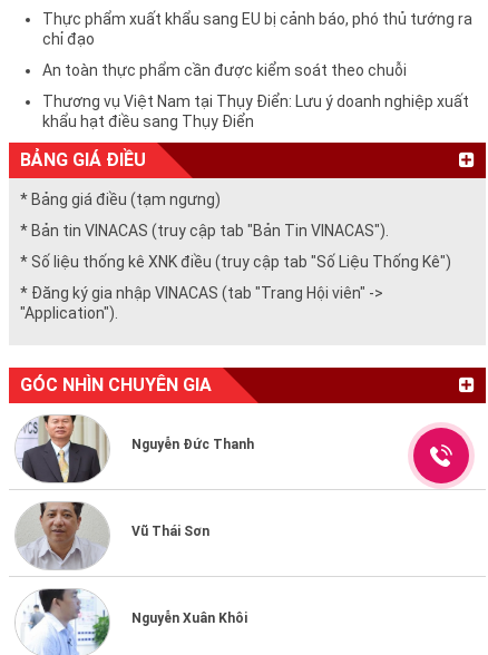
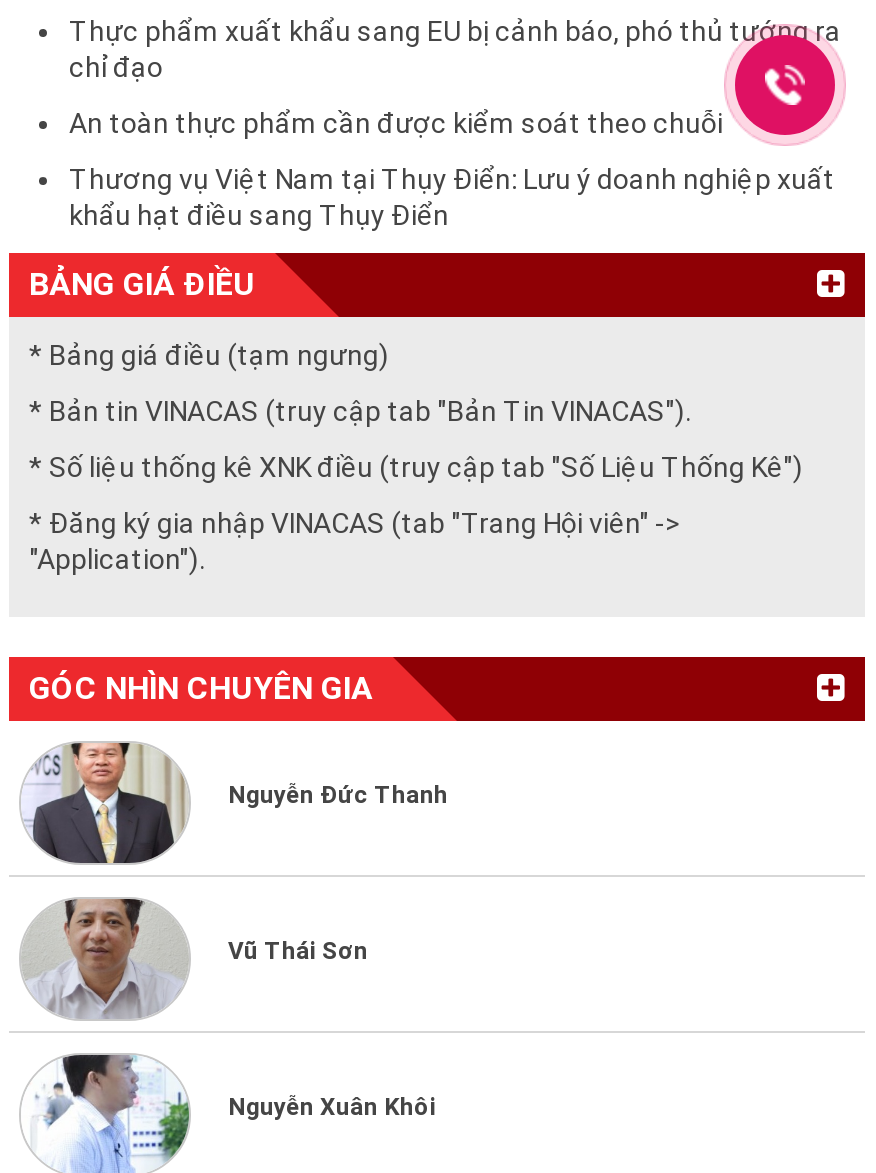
none -> [723,51,845,145] [image]
[409,423,474,487] [image] -> none

